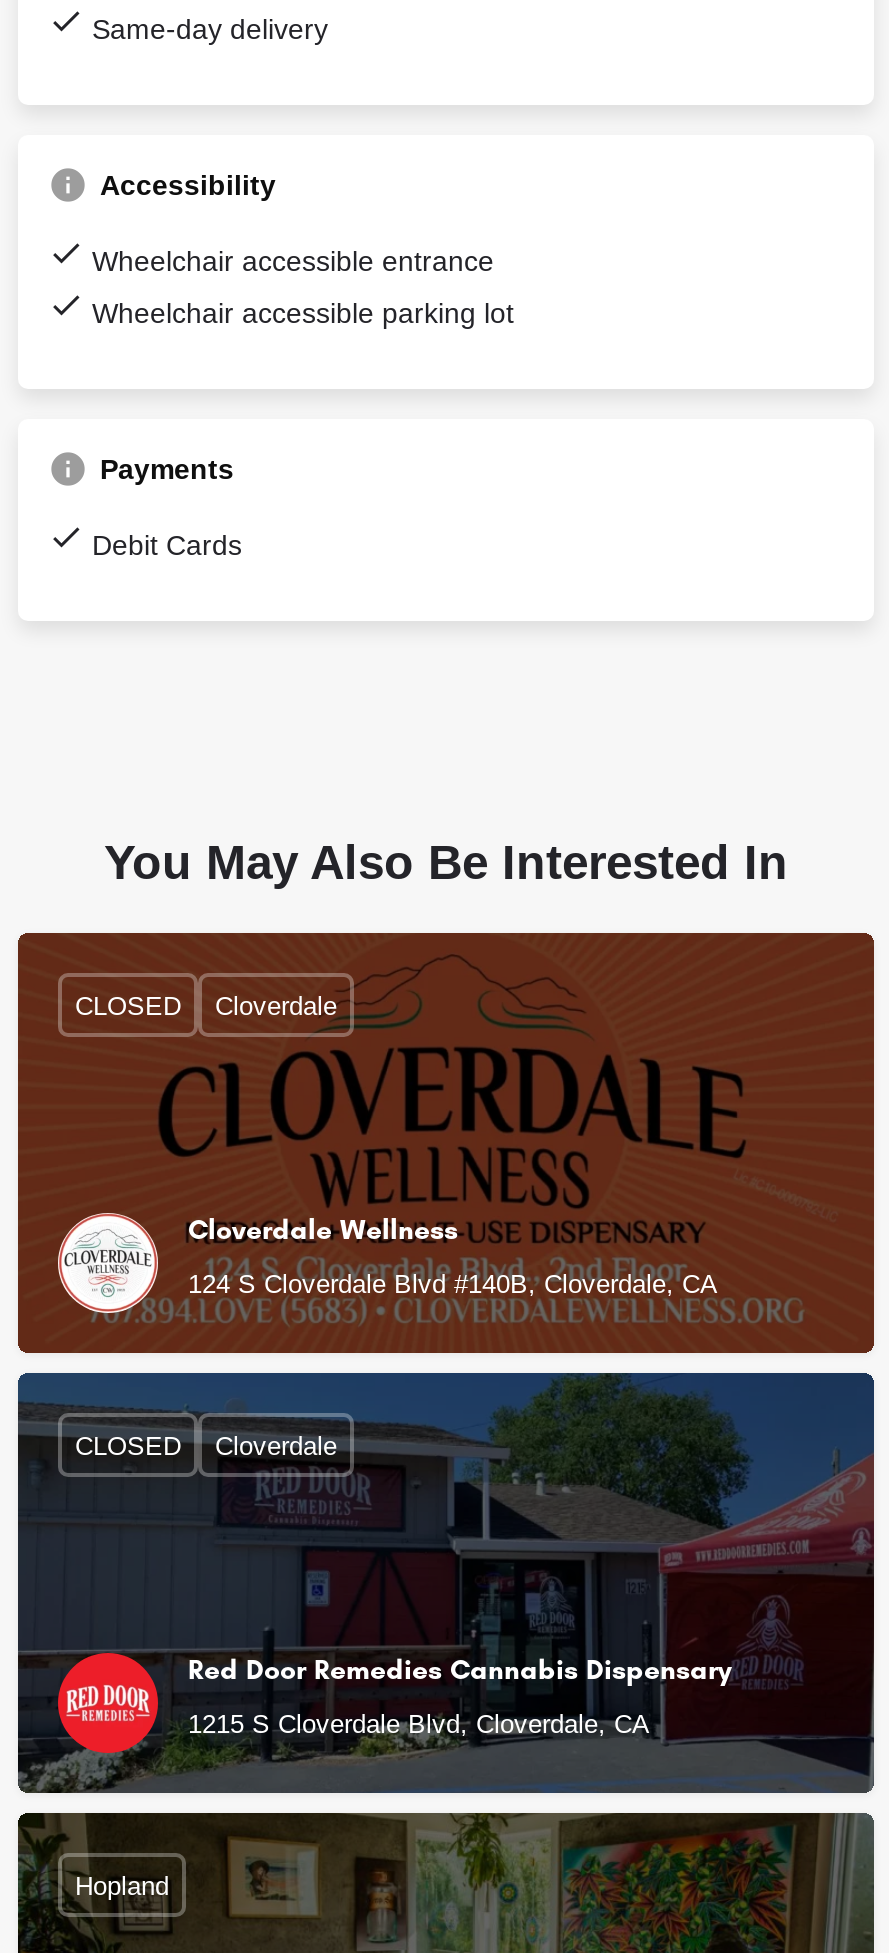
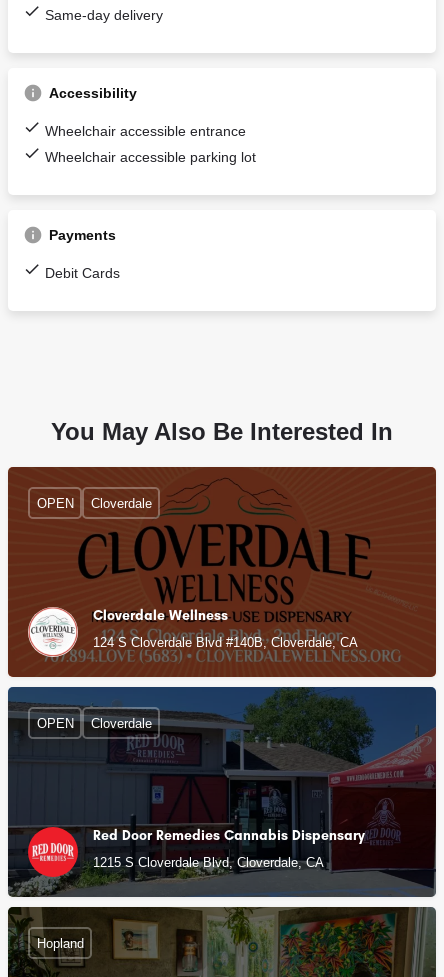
[75,990,181,1020] CLOSED -> [36,495,73,510] OPEN
[75,1430,181,1460] CLOSED -> [36,715,73,730] OPEN

